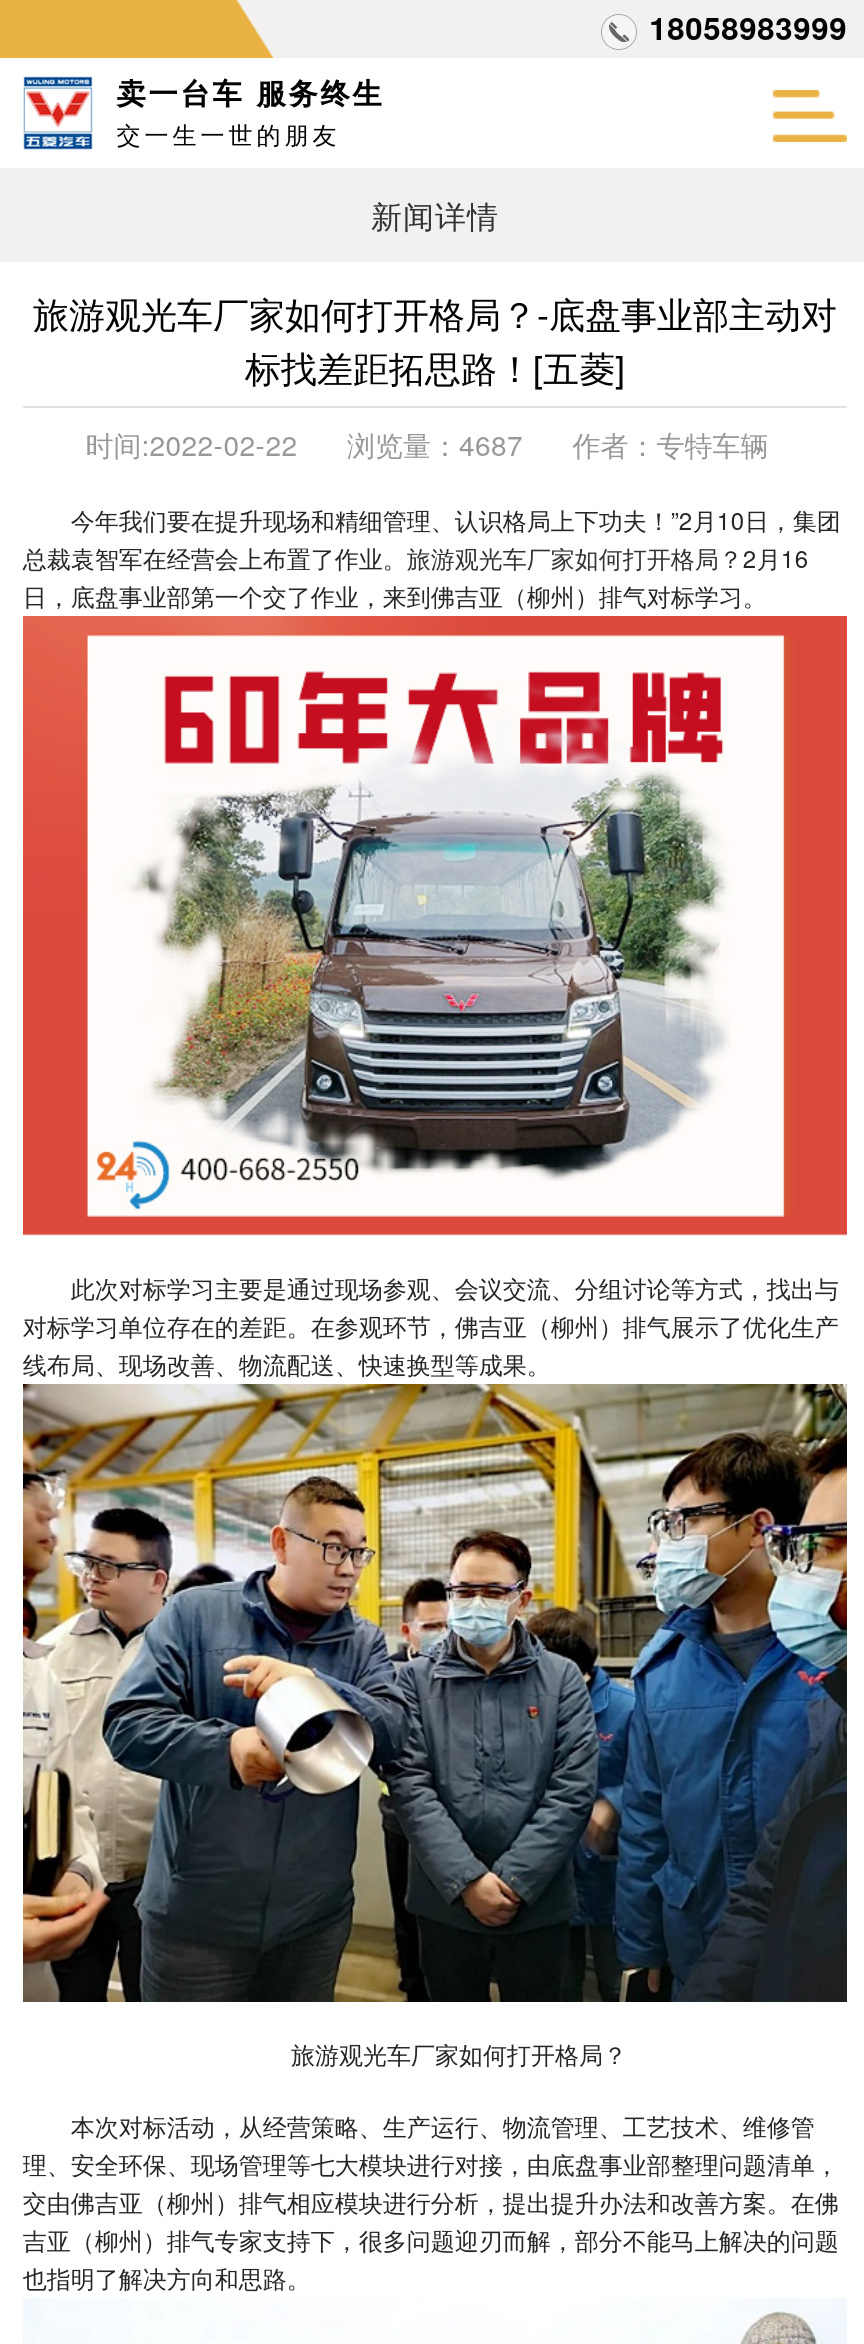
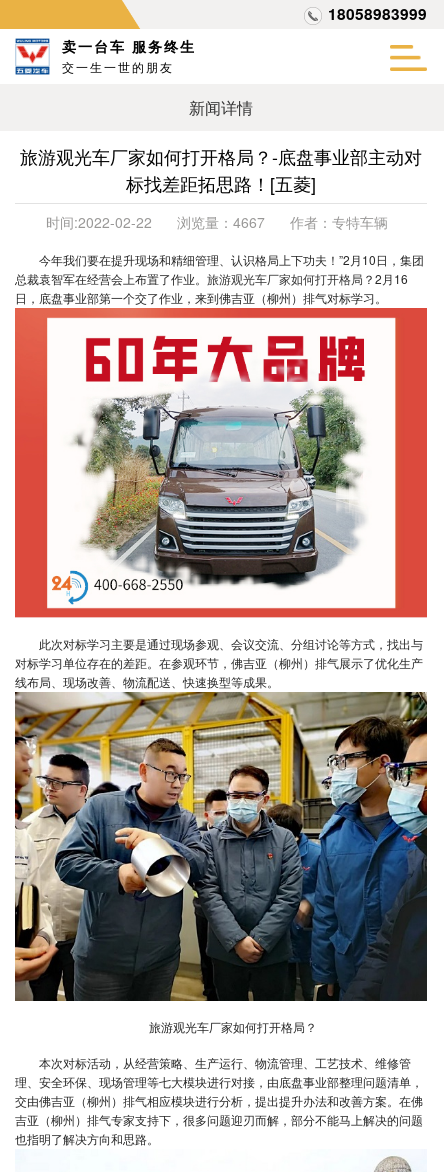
[86,425,768,465] 时间:2022-02-22 浏览量：4687 作者：专特车辆 -> [46,212,388,232] 时间:2022-02-22 浏览量：4667 作者：专特车辆

